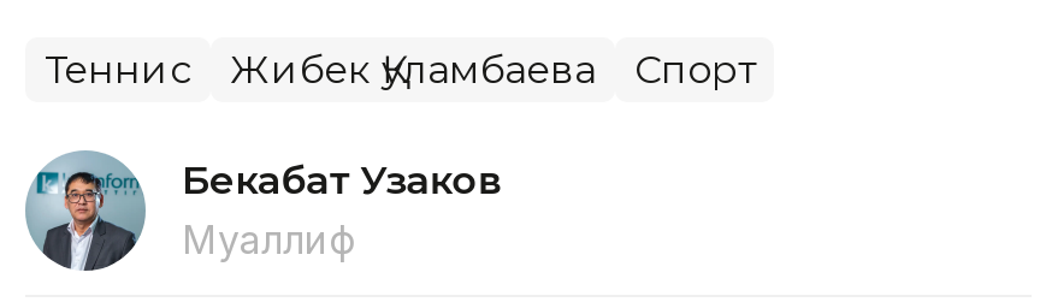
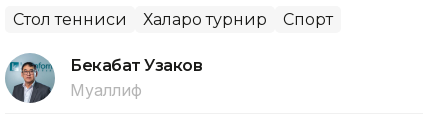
[45,46,596,92] Теннис | Жибек Қуламбаева -> [13,10,267,29] Стол тенниси | Халқаро турнир

